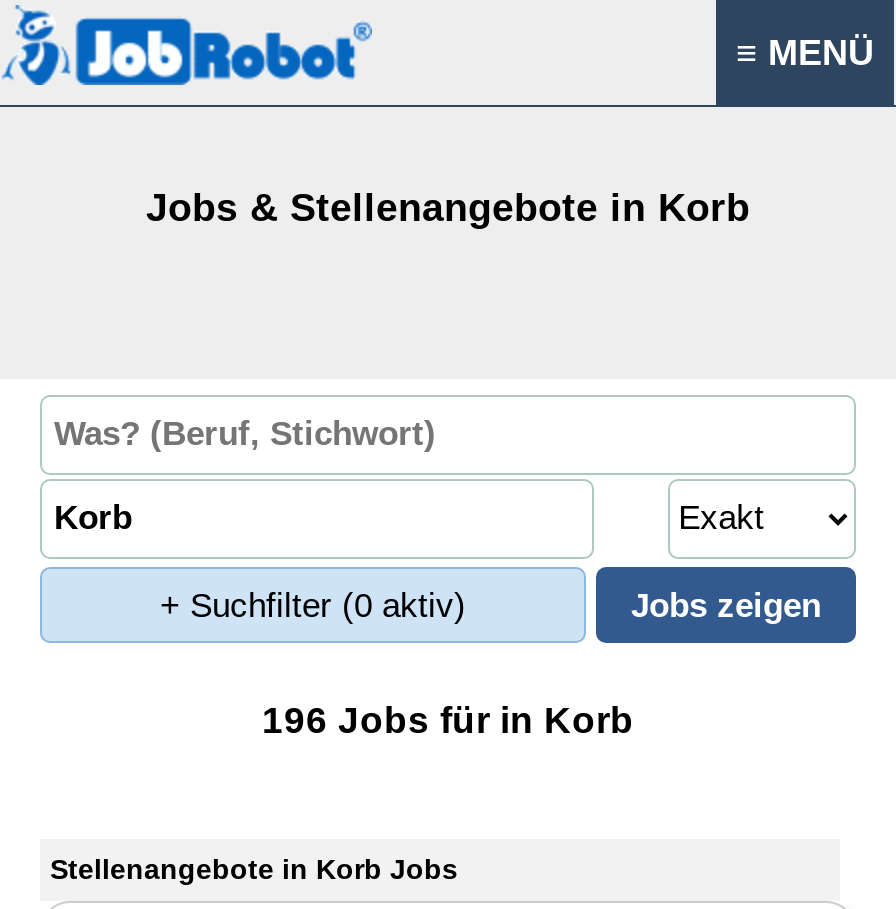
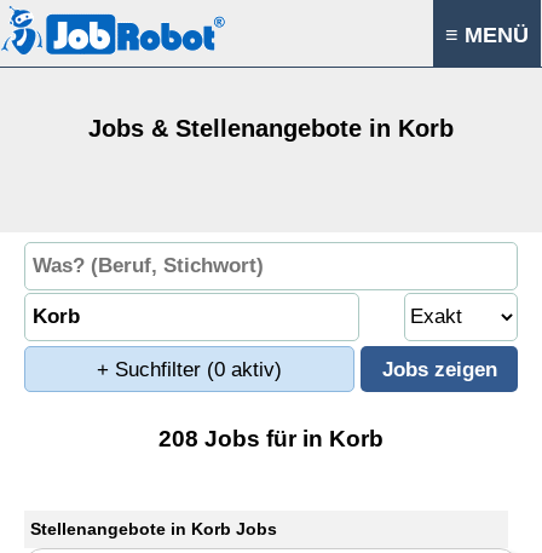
[262,699,634,741] 196 Jobs für in Korb -> [158,426,384,451] 208 Jobs für in Korb

